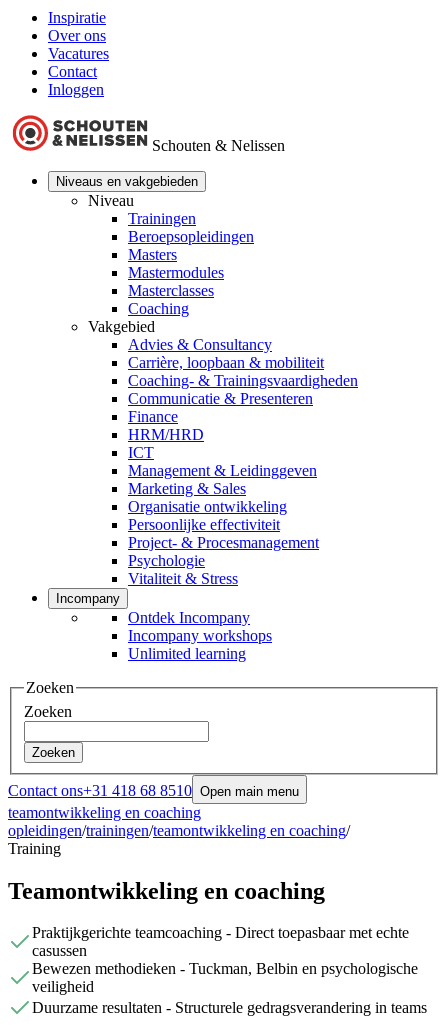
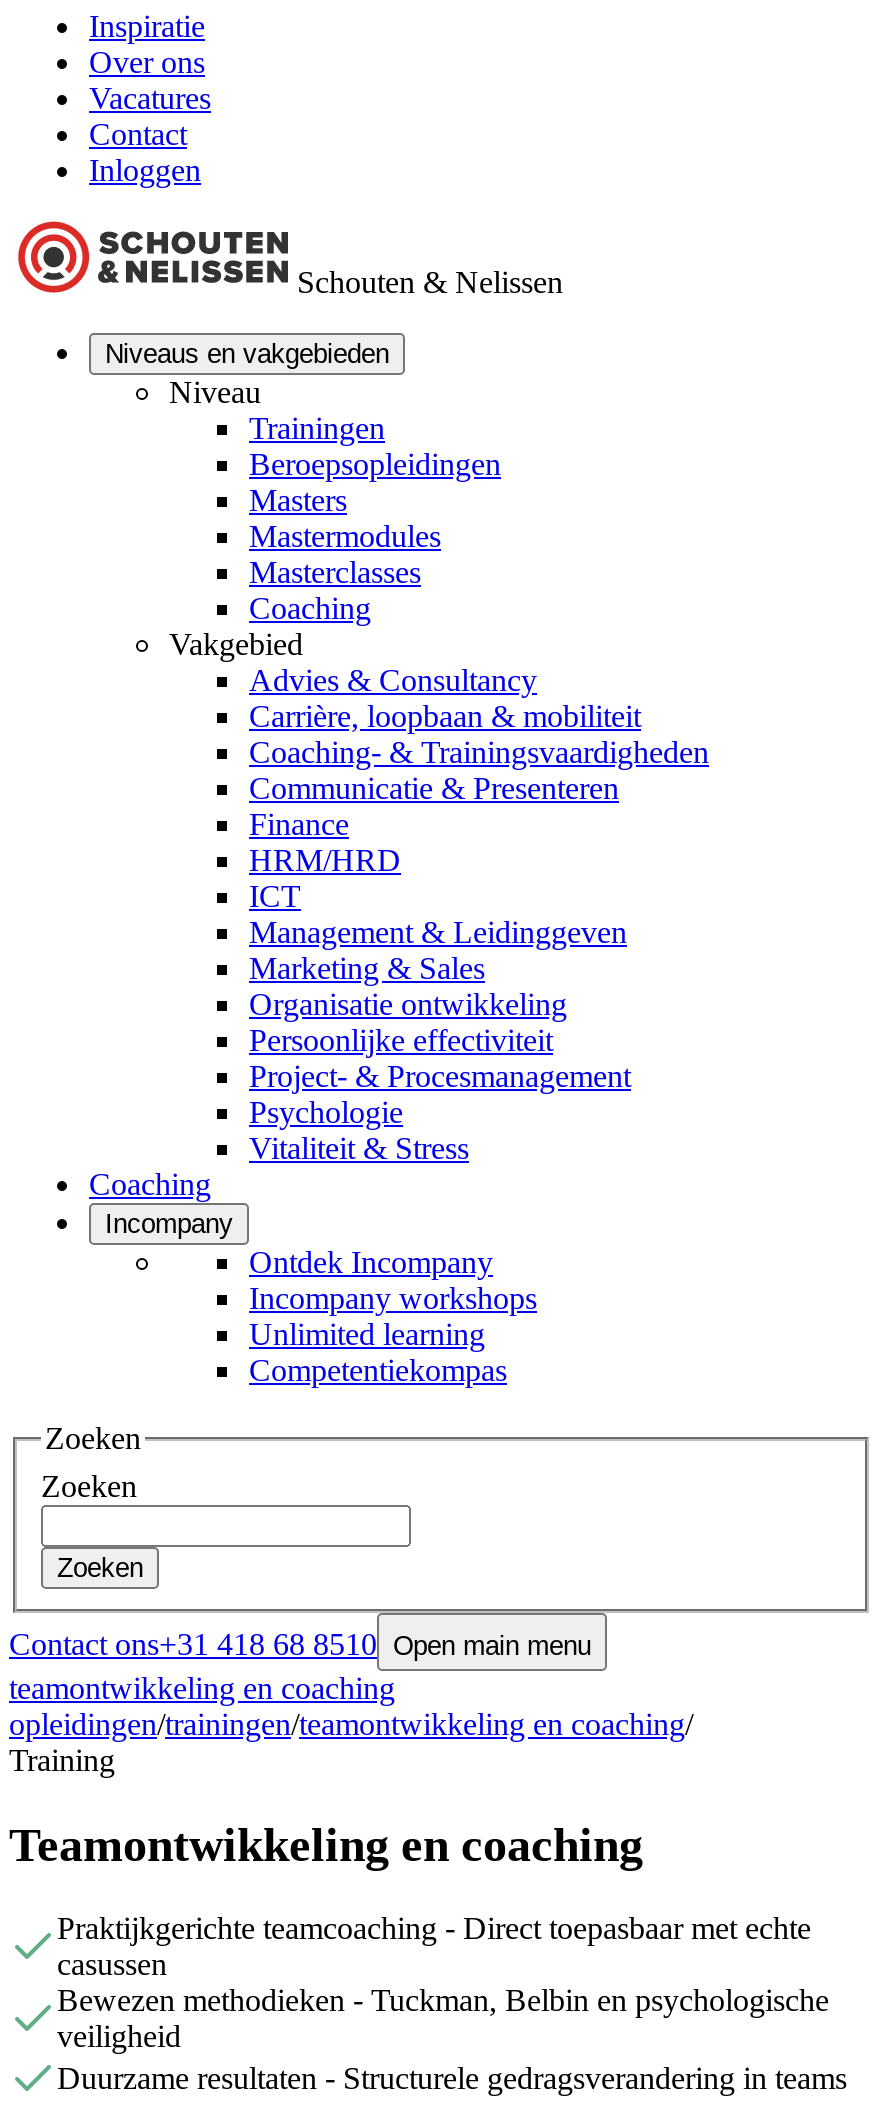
none -> [89,1167,211,1201] Coaching
none -> [249,1353,507,1387] Competentiekompas

